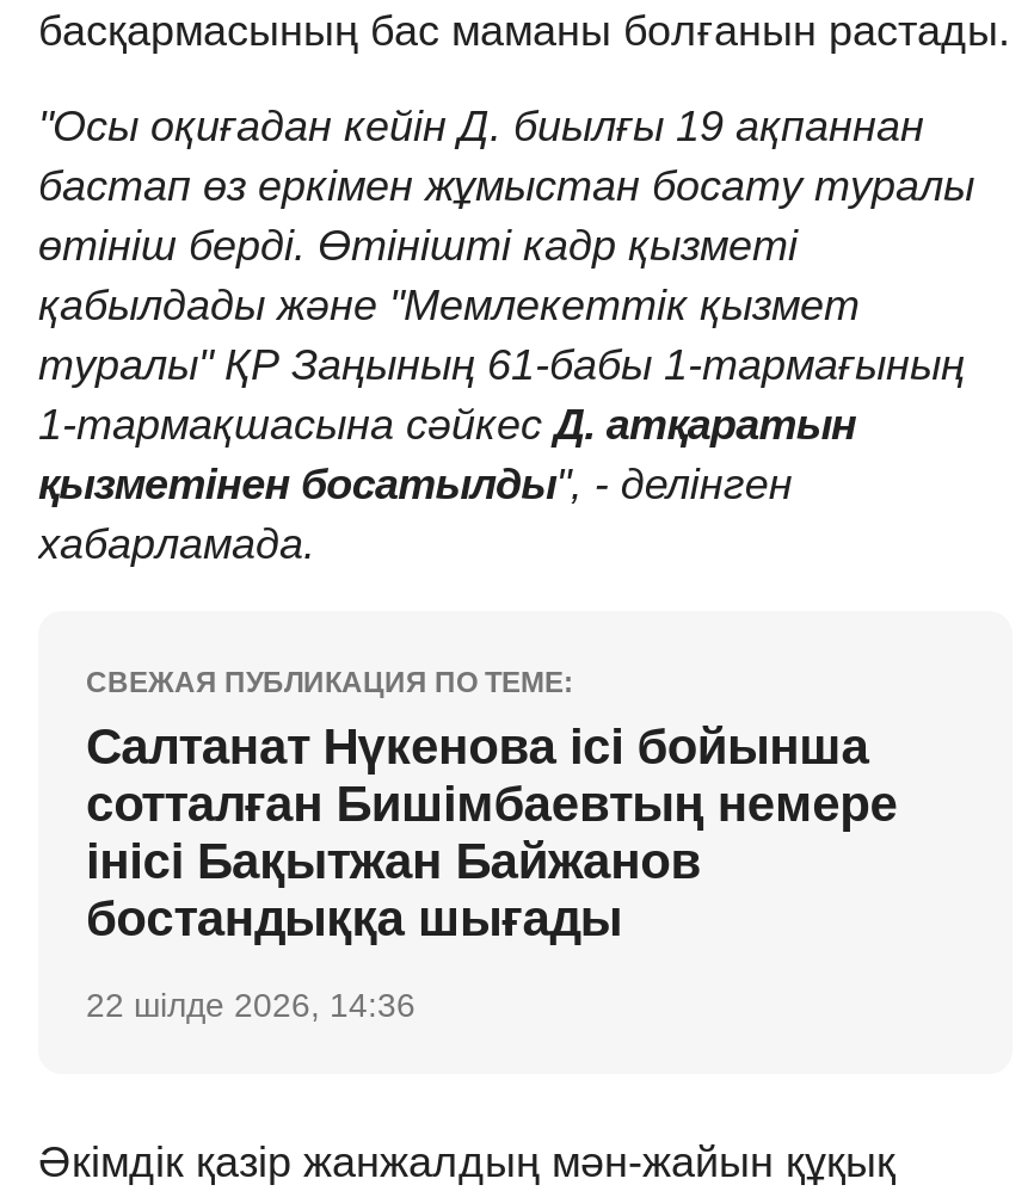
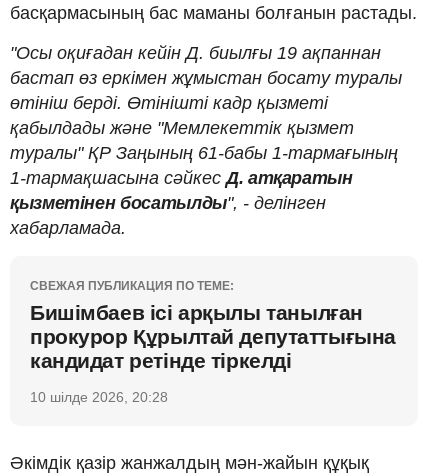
[86,717,897,944] Салтанат Нүкенова ісі бойынша | сотталған Бишімбаевтың немере | інісі Бақытжан Байжанов | бостандыққа шығады -> [30,300,396,371] Бишімбаев ісі арқылы танылған | прокурор Құрылтай депутаттығына | кандидат ретінде тіркелді
[86,985,416,1023] 22 шілде 2026, 14:36 -> [30,388,168,404] 10 шілде 2026, 20:28

